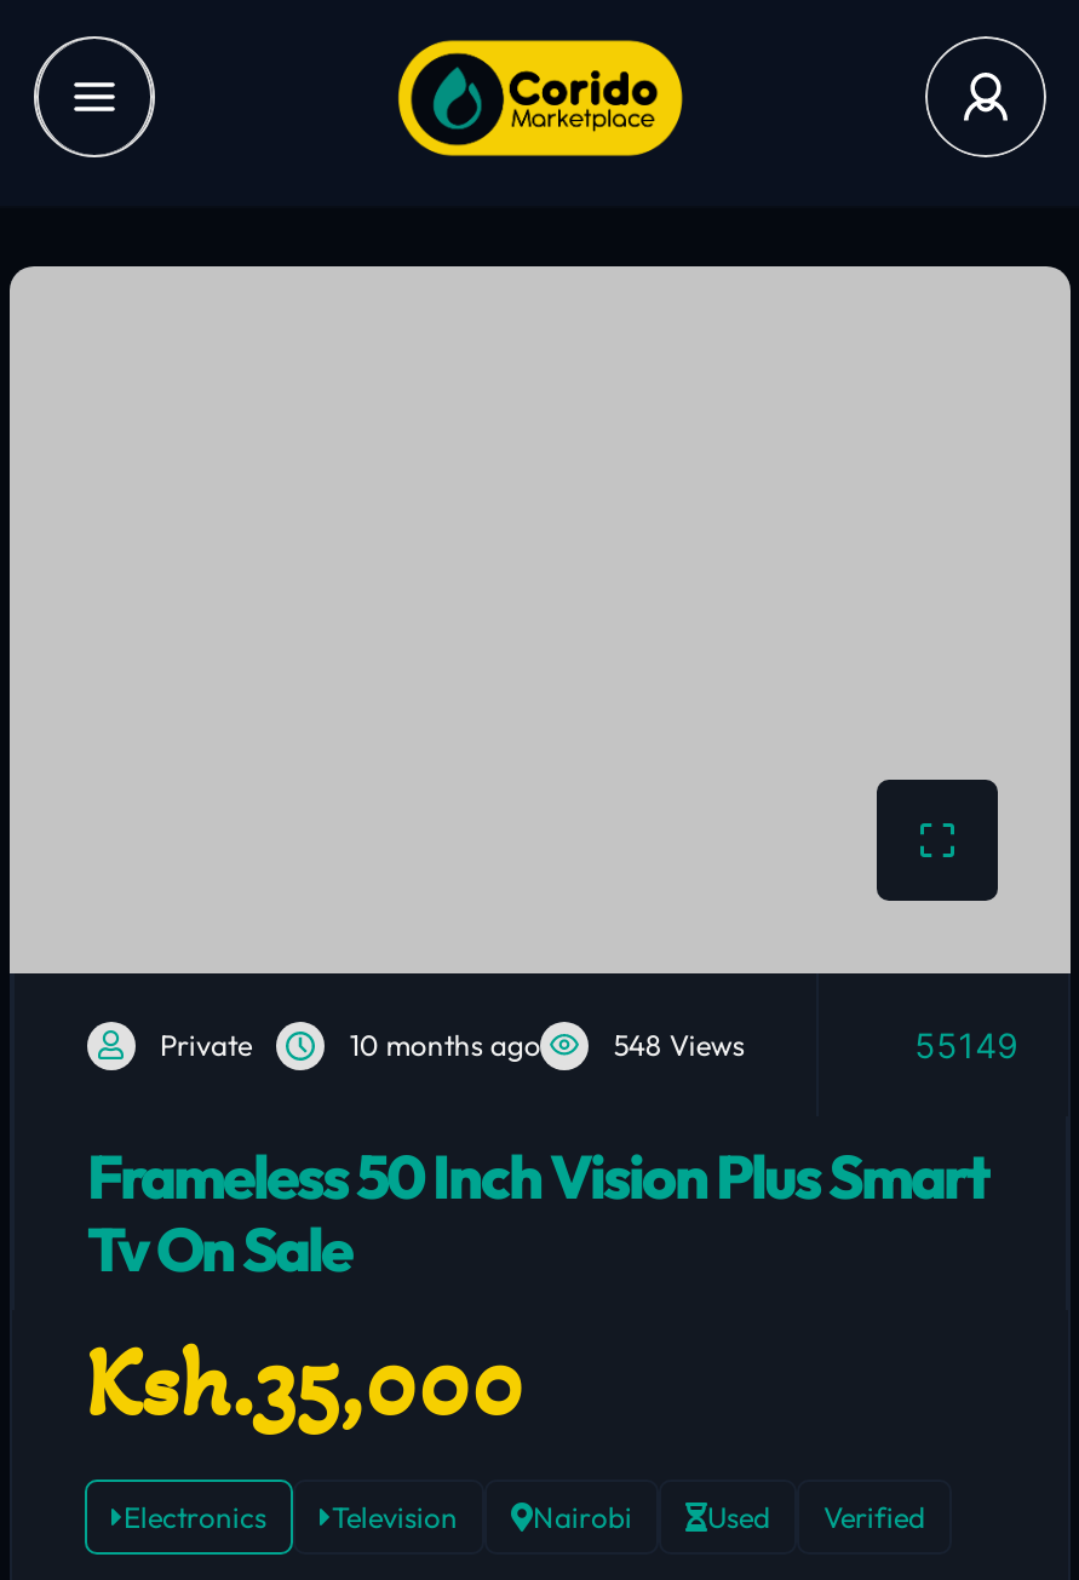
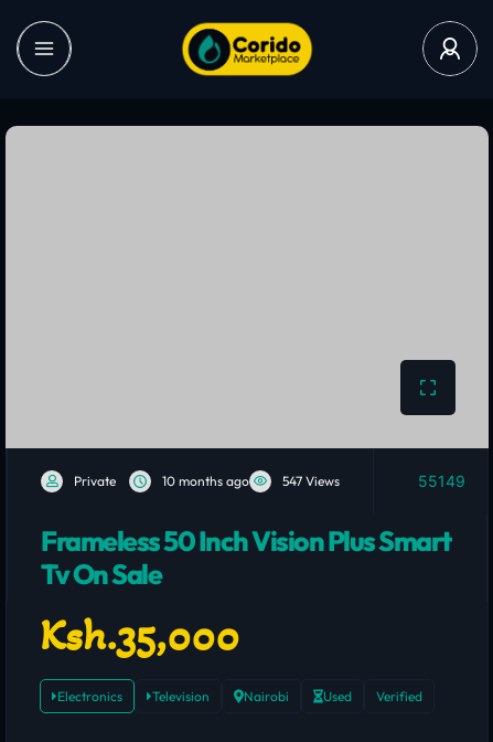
[350,1027,745,1063] 10 months ago 548 Views -> [163,473,340,489] 10 months ago 547 Views

